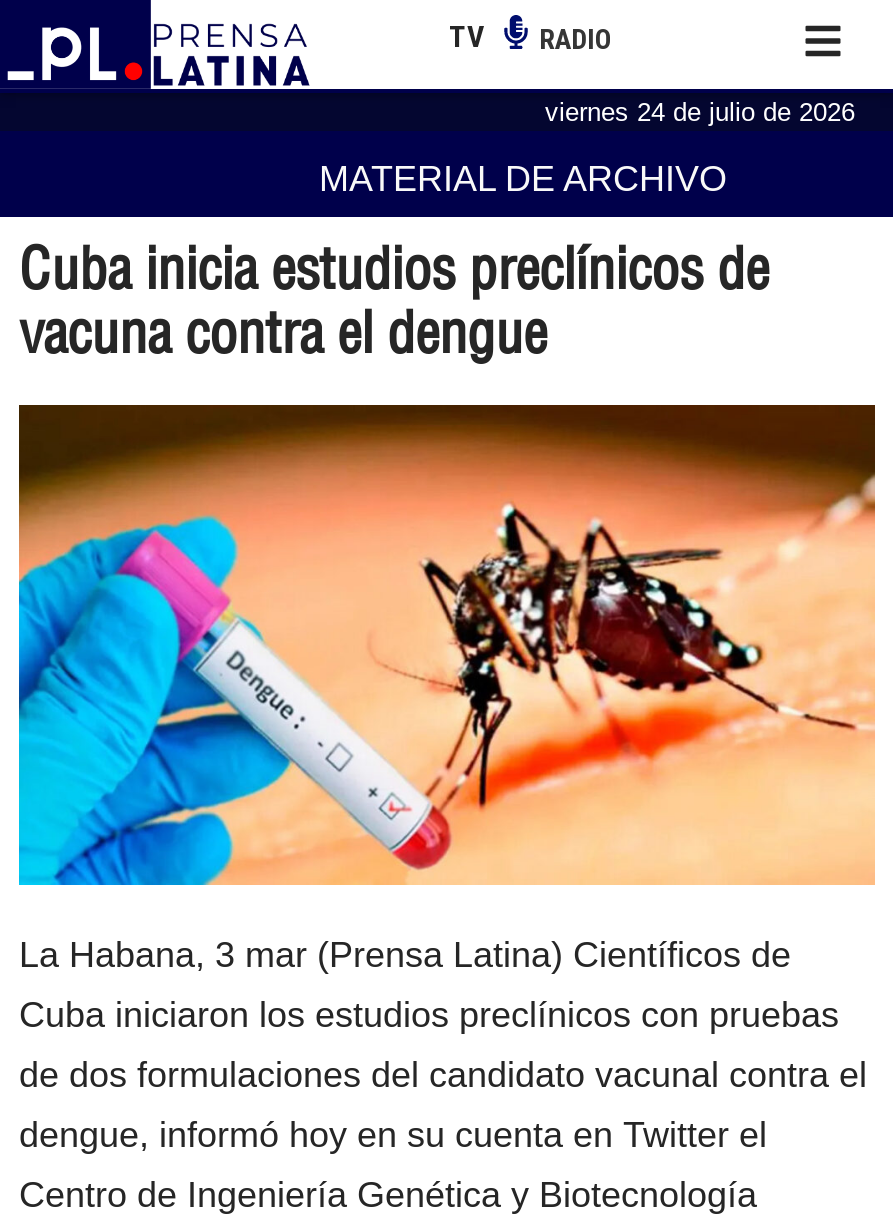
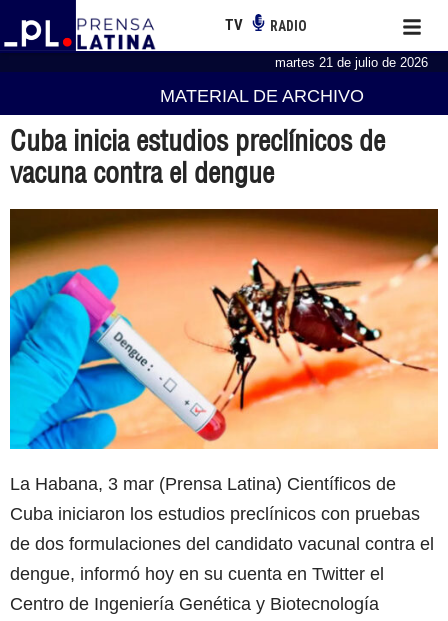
[545,96,855,126] viernes 24 de julio de 2026 -> [275,55,428,70] martes 21 de julio de 2026

